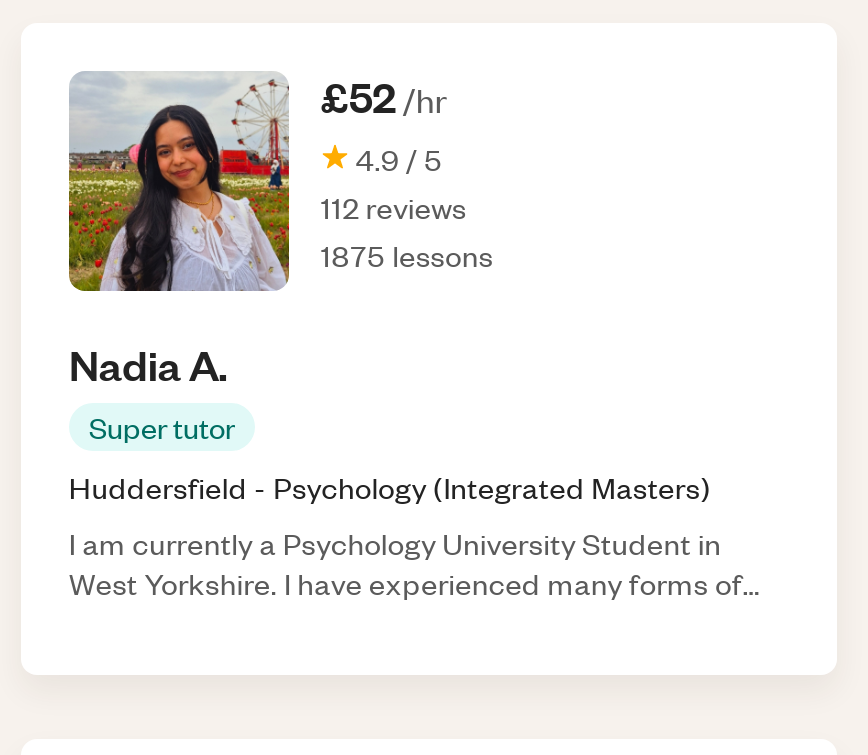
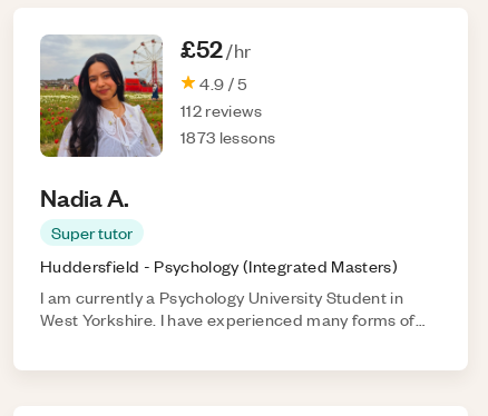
[321,235,493,275] 1875 lessons -> [180,126,275,148] 1873 lessons

